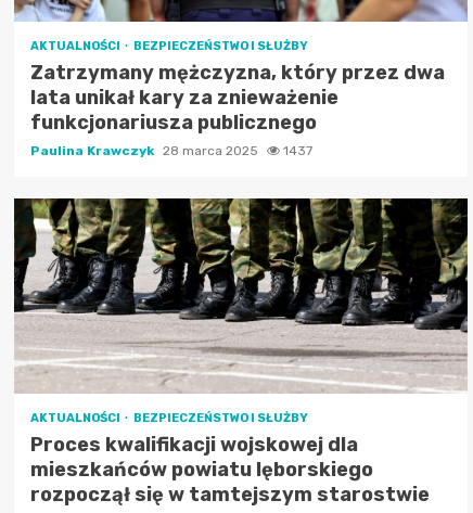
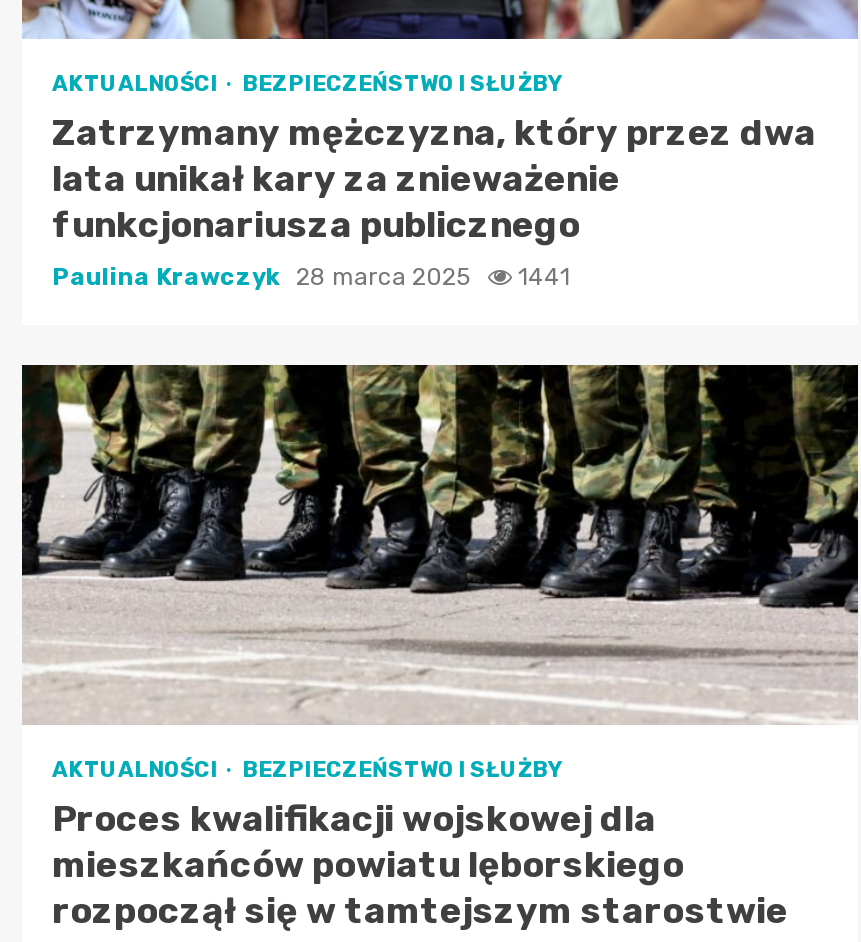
[30,143,312,158] Paulina Krawczyk 28 marca 2025 1437 -> [52,263,570,291] Paulina Krawczyk 28 marca 2025 1441

